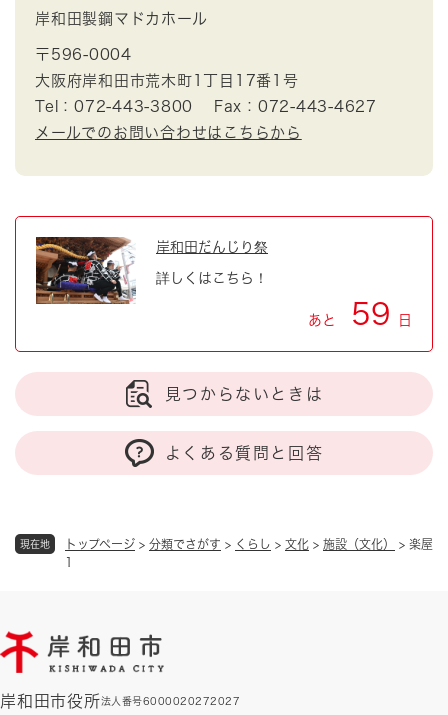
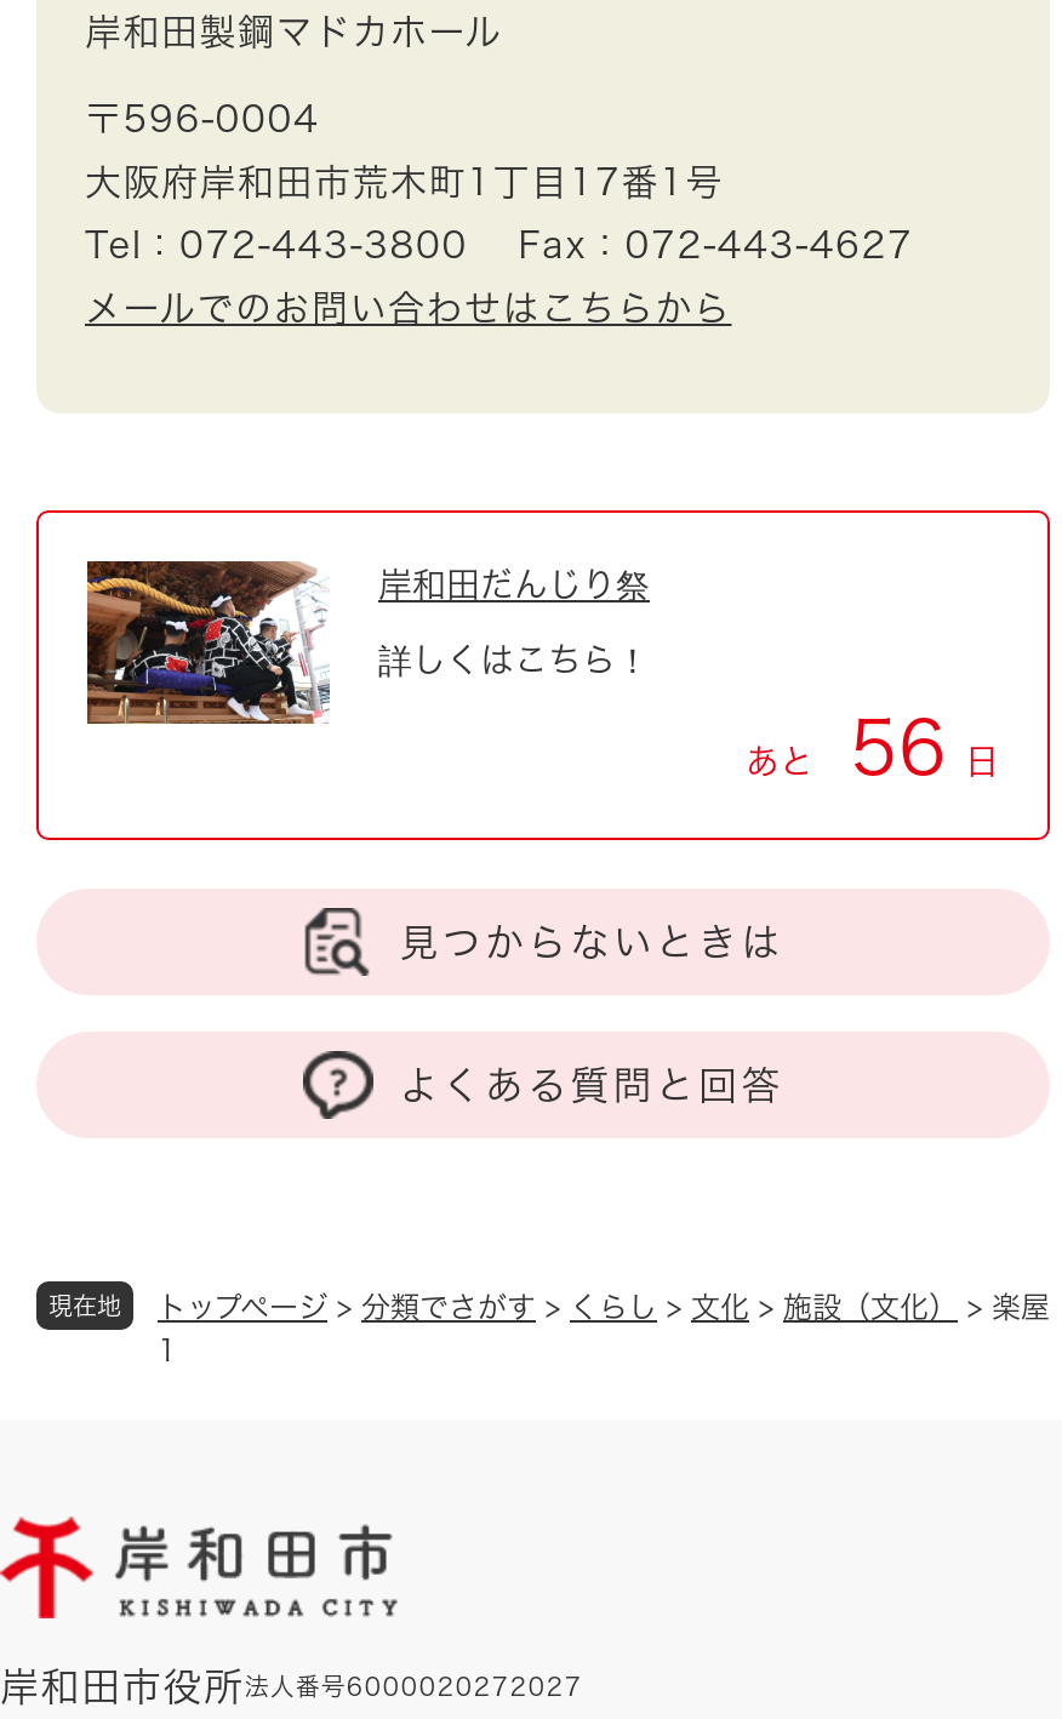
[307,299,412,329] あと 59 日 -> [746,712,999,784] あと 56 日

